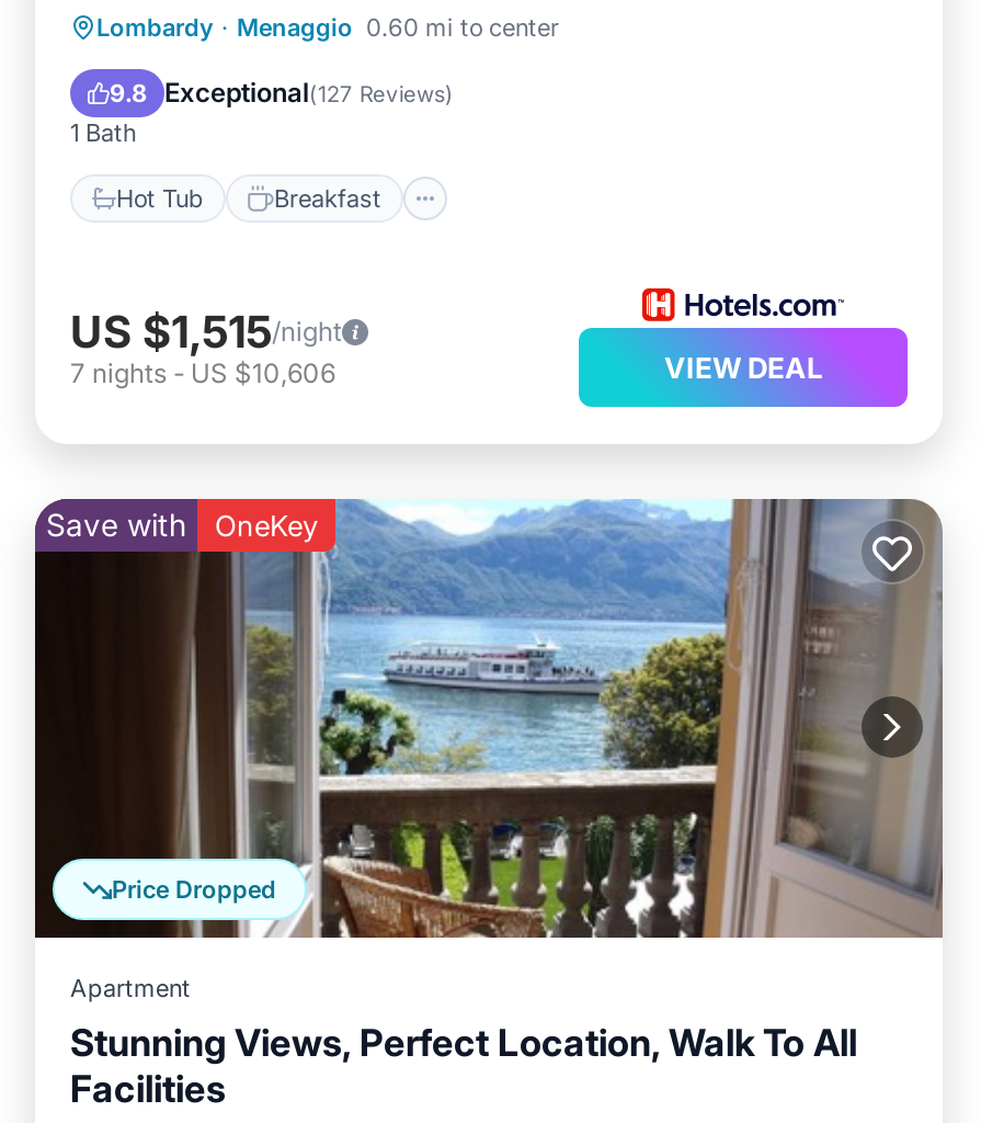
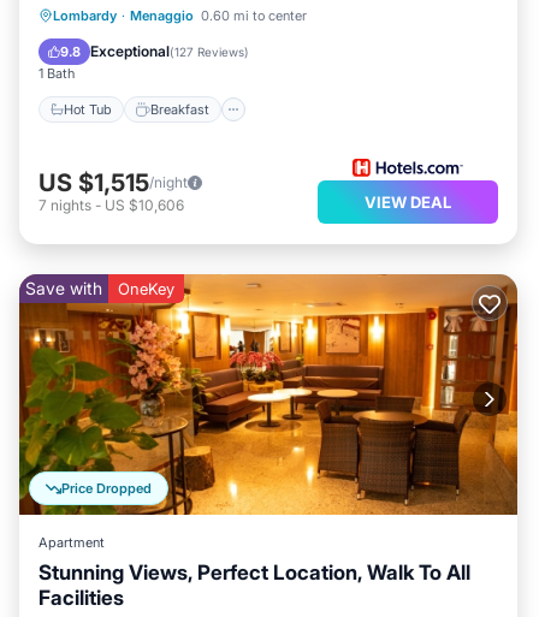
[35,497,945,940] [image] -> [19,273,519,516] [image]

